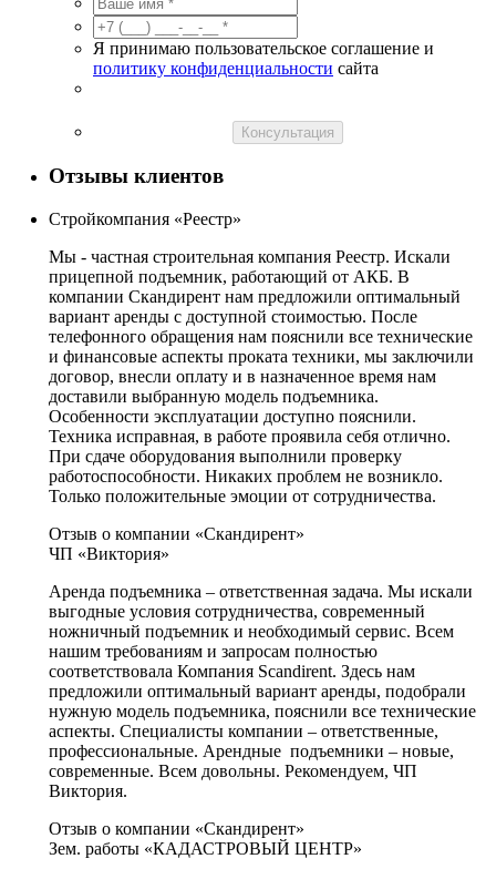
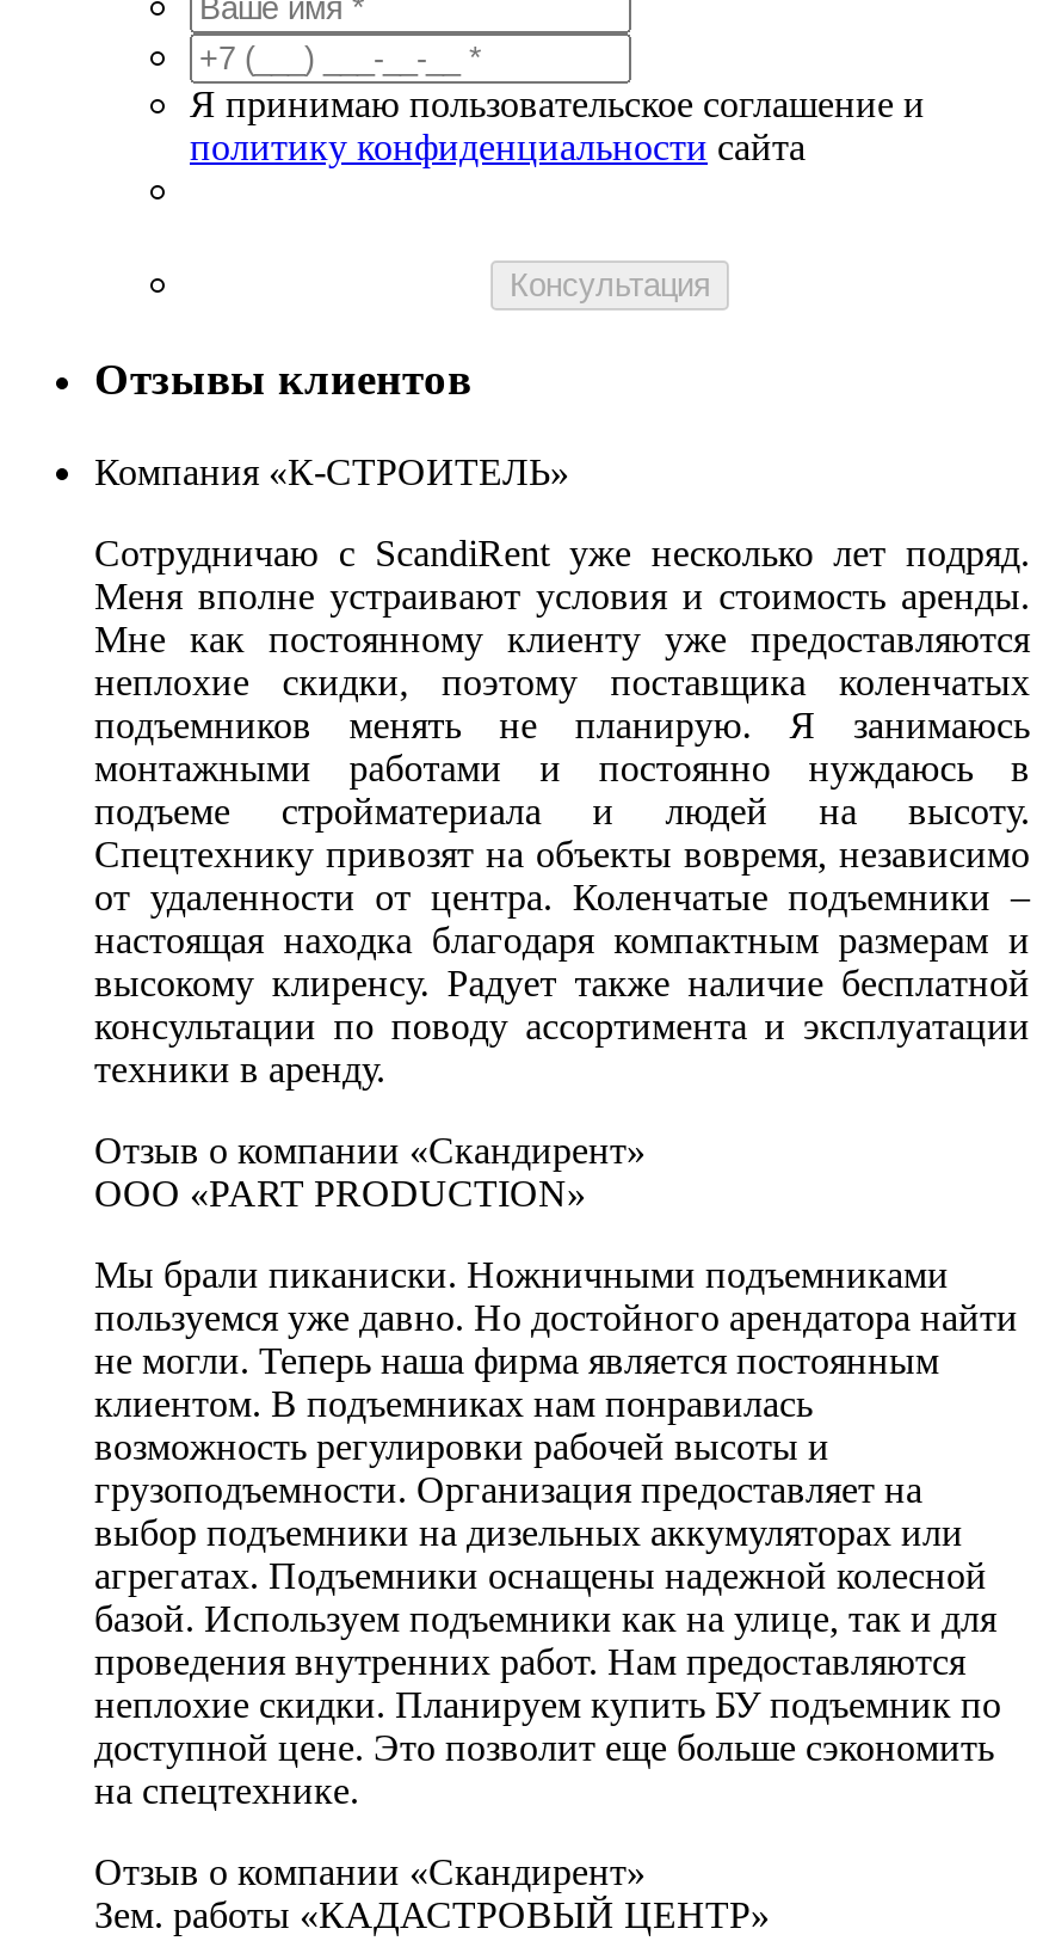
[49,209,241,228] Стройкомпания «Реестр» -> [94,452,569,492] Компания «К-СТРОИТЕЛЬ»
[49,247,474,505] Мы - частная строительная компания Реестр. Искали | прицепной подъемник, работающий от АКБ. В | компании Скандирент нам предложили оптимальный | вариант аренды с доступной стоимостью. После | телефонного обращения нам пояснили все технические | и финансовые аспекты проката техники, мы заключили | договор, внесли оплату и в назначенное время нам | доставили выбранную модель подъемника. | Особенности эксплуатации доступно пояснили. | Техника исправная, в работе проявила себя отлично. | При сдаче оборудования выполнили проверку | работоспособности. Никаких проблем не возникло. | Только положительные эмоции от сотрудничества. -> [94,533,1030,1089] Сотрудничаю с ScandiRent уже несколько лет подряд. | Меня вполне устраивают условия и стоимость аренды. | Мне как постоянному клиенту уже предоставляются | неплохие скидки, поэтому поставщика коленчатых | подъемников менять не планирую. Я занимаюсь | монтажными работами и постоянно нуждаюсь в | подъеме стройматериала и людей на высоту. | Спецтехнику привозят на объекты вовремя, независимо | от удаленности от центра. Коленчатые подъемники – | настоящая находка благодаря компактным размерам и | высокому клиренсу. Радует также наличие бесплатной | консультации по поводу ассортимента и эксплуатации | техники в аренду.
[49,544,169,563] ЧП «Виктория» -> [94,1173,586,1214] ООО «PART PRODUCTION»
[49,582,476,800] Аренда подъемника – ответственная задача. Мы искали | выгодные условия сотрудничества, современный | ножничный подъемник и необходимый сервис. Всем | нашим требованиям и запросам полностью | соответствовала Компания Scandirent. Здесь нам | предложили оптимальный вариант аренды, подобрали | нужную модель подъемника, пояснили все технические | аспекты. Специалисты компании – ответственные, | профессиональные. Арендные подъемники – новые, | современные. Всем довольны. Рекомендуем, ЧП | Виктория. -> [94,1254,1018,1811] Мы брали пиканиски. Ножничными подъемниками | пользуемся уже давно. Но достойного арендатора найти | не могли. Теперь наша фирма является постоянным | клиентом. В подъемниках нам понравилась | возможность регулировки рабочей высоты и | грузоподъемности. Организация предоставляет на | выбор подъемники на дизельных аккумуляторах или | агрегатах. Подъемники оснащены надежной колесной | базой. Используем подъемники как на улице, так и для | проведения внутренних работ. Нам предоставляются | неплохие скидки. Планируем купить БУ подъемник по | доступной цене. Это позволит еще больше сэкономить | на спецтехнике.

